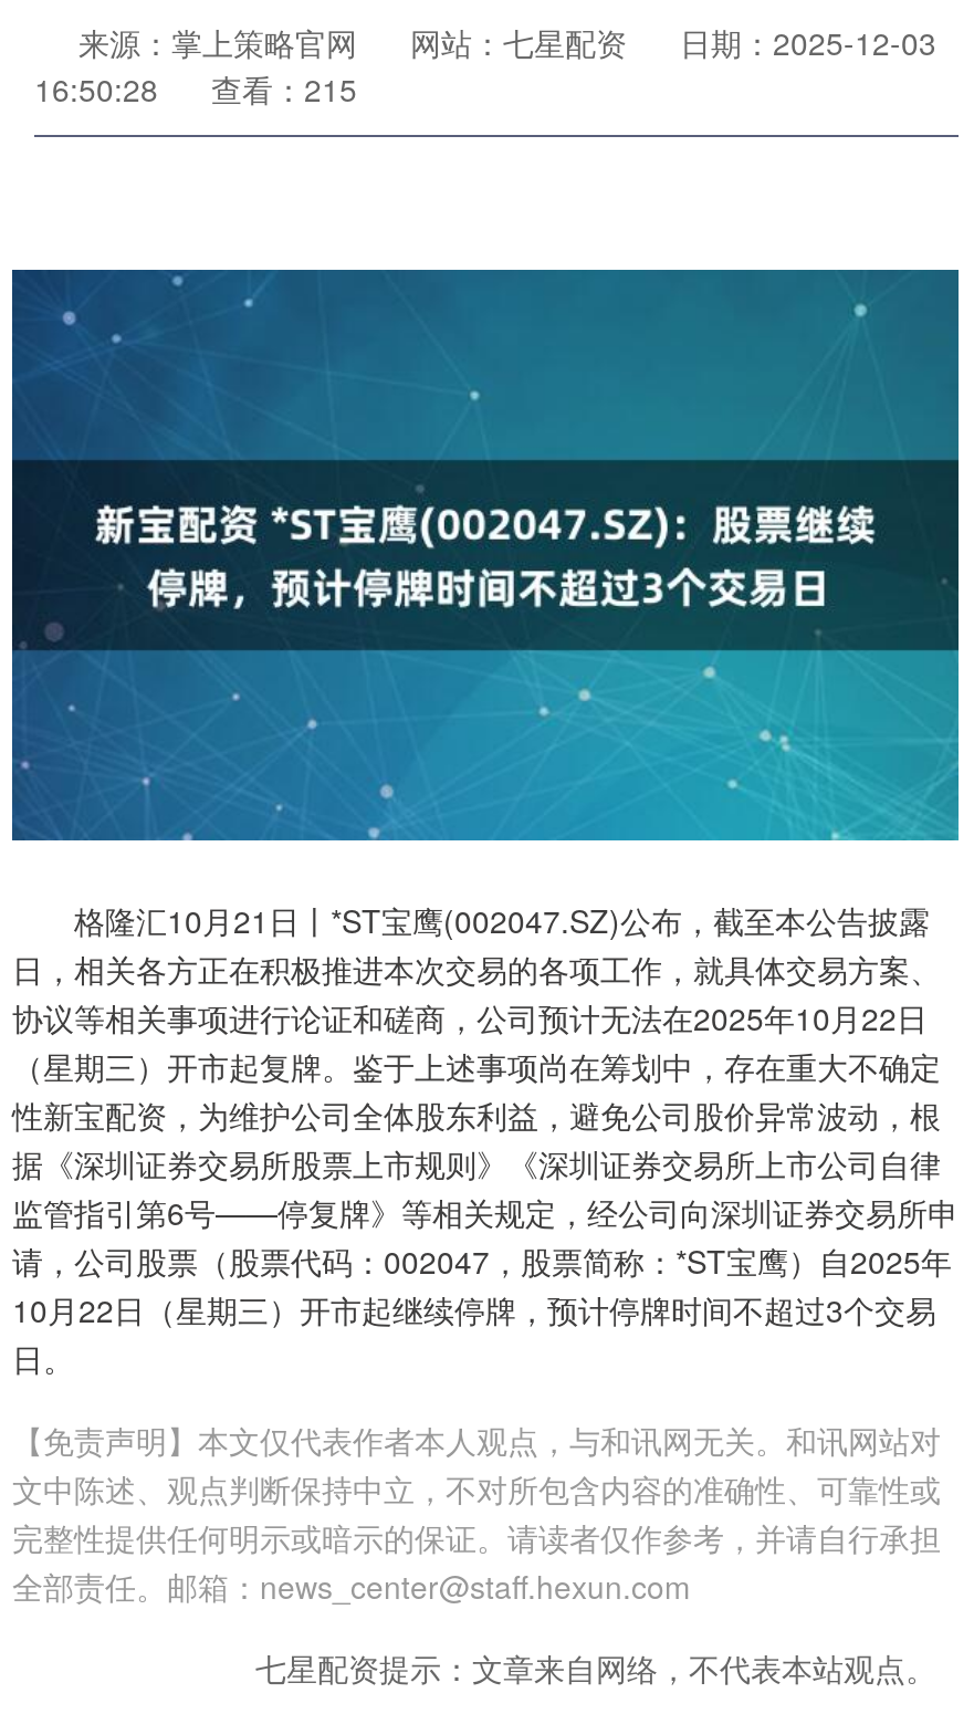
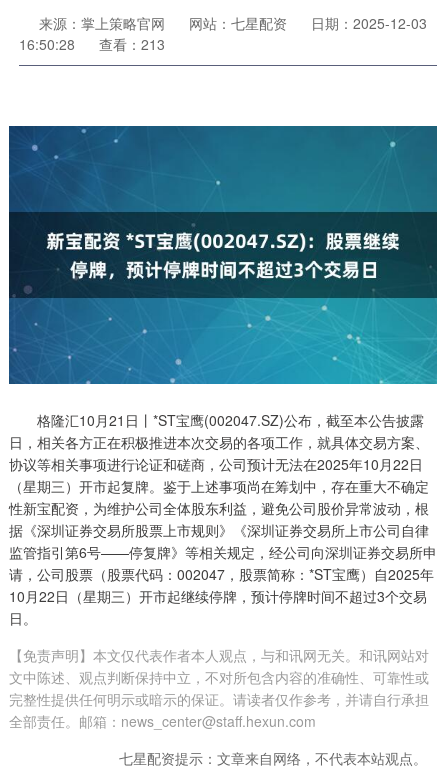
[34,66,357,111] 16:50:28 查看：215 -> [19,34,165,54] 16:50:28 查看：213

